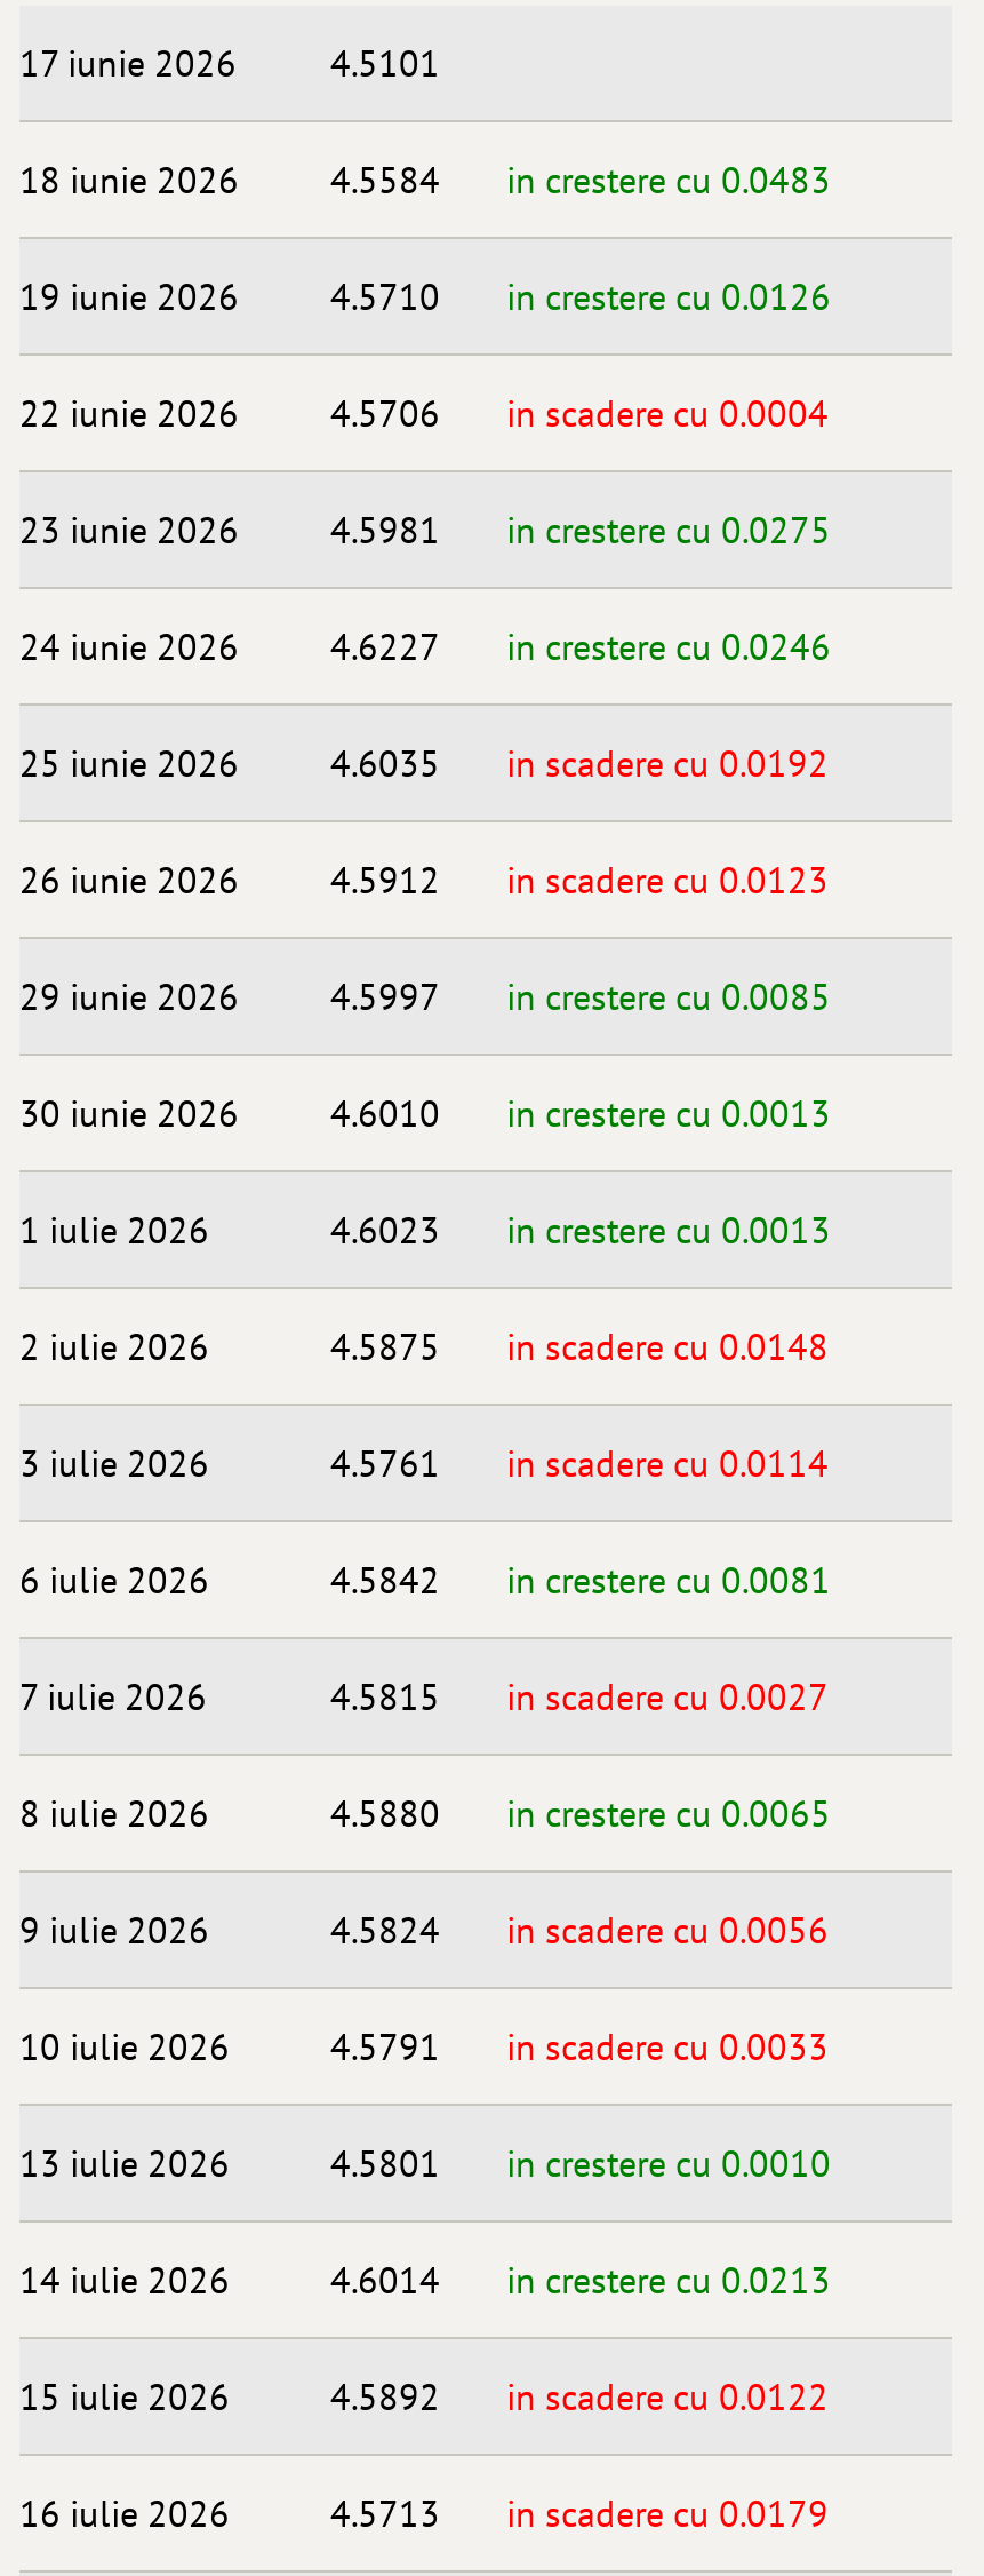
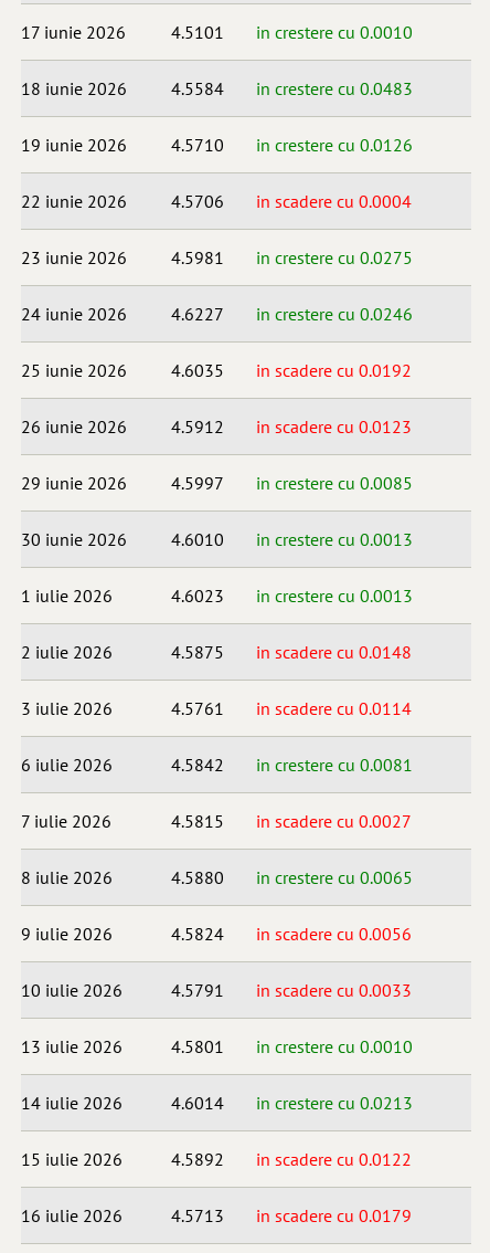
none -> [256,21,413,43] in crestere cu 0.0010

